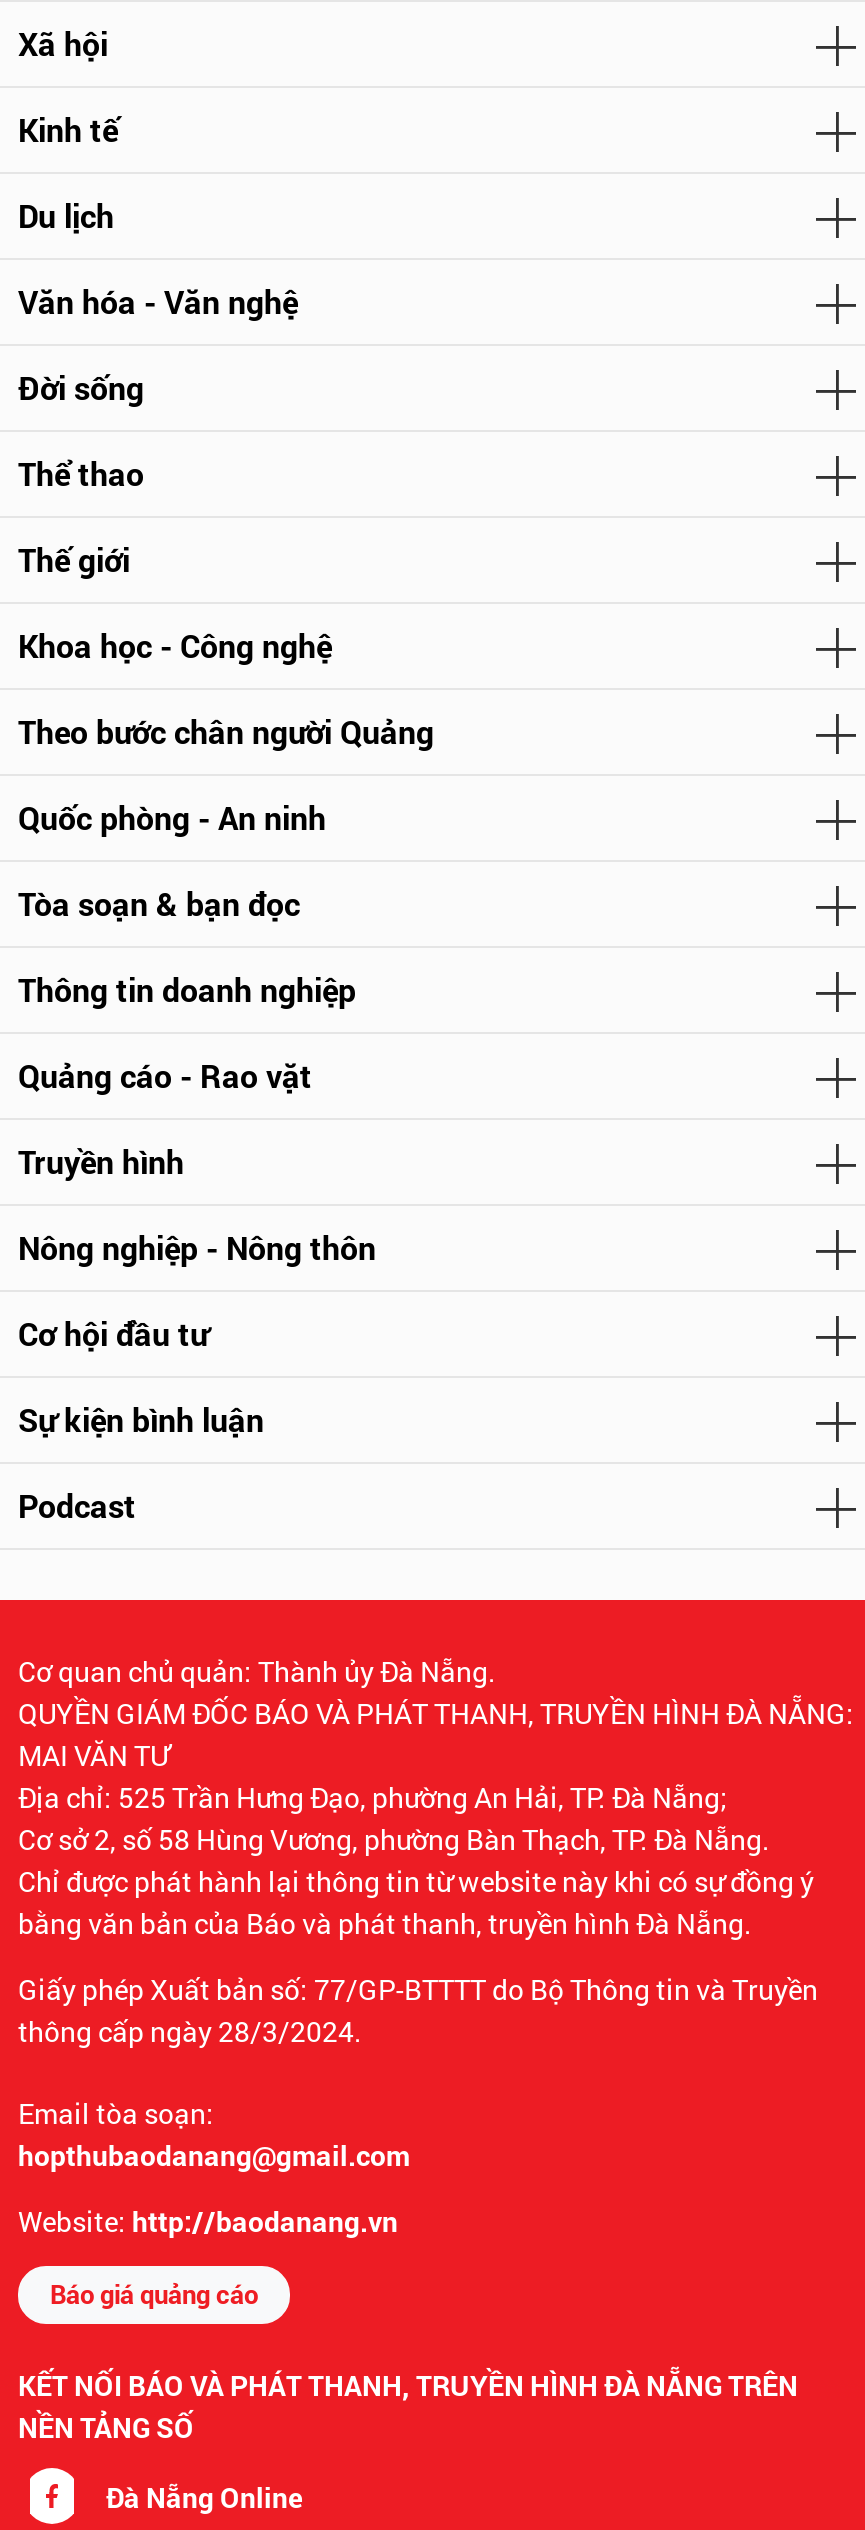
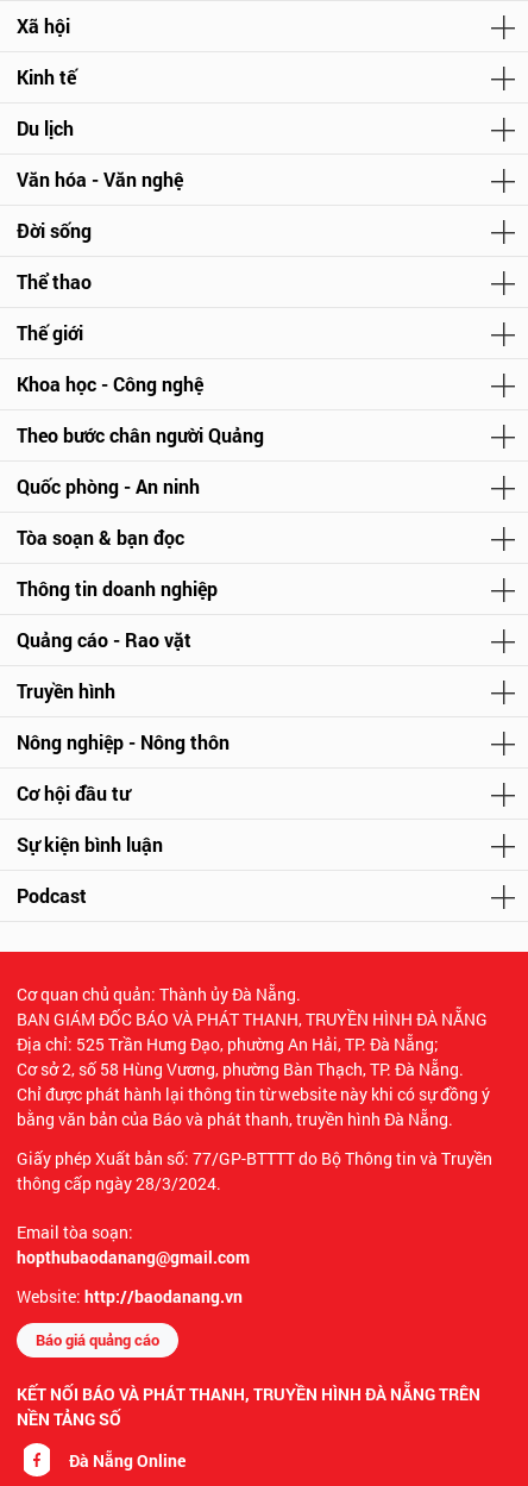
[18,1694,854,1774] QUYỀN GIÁM ĐỐC BÁO VÀ PHÁT THANH, TRUYỀN HÌNH ĐÀ NẴNG: | MAI VĂN TƯ -> [17,1008,488,1030] BAN GIÁM ĐỐC BÁO VÀ PHÁT THANH, TRUYỀN HÌNH ĐÀ NẴNG

